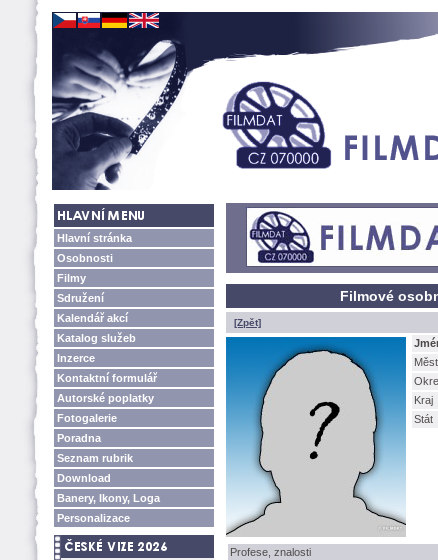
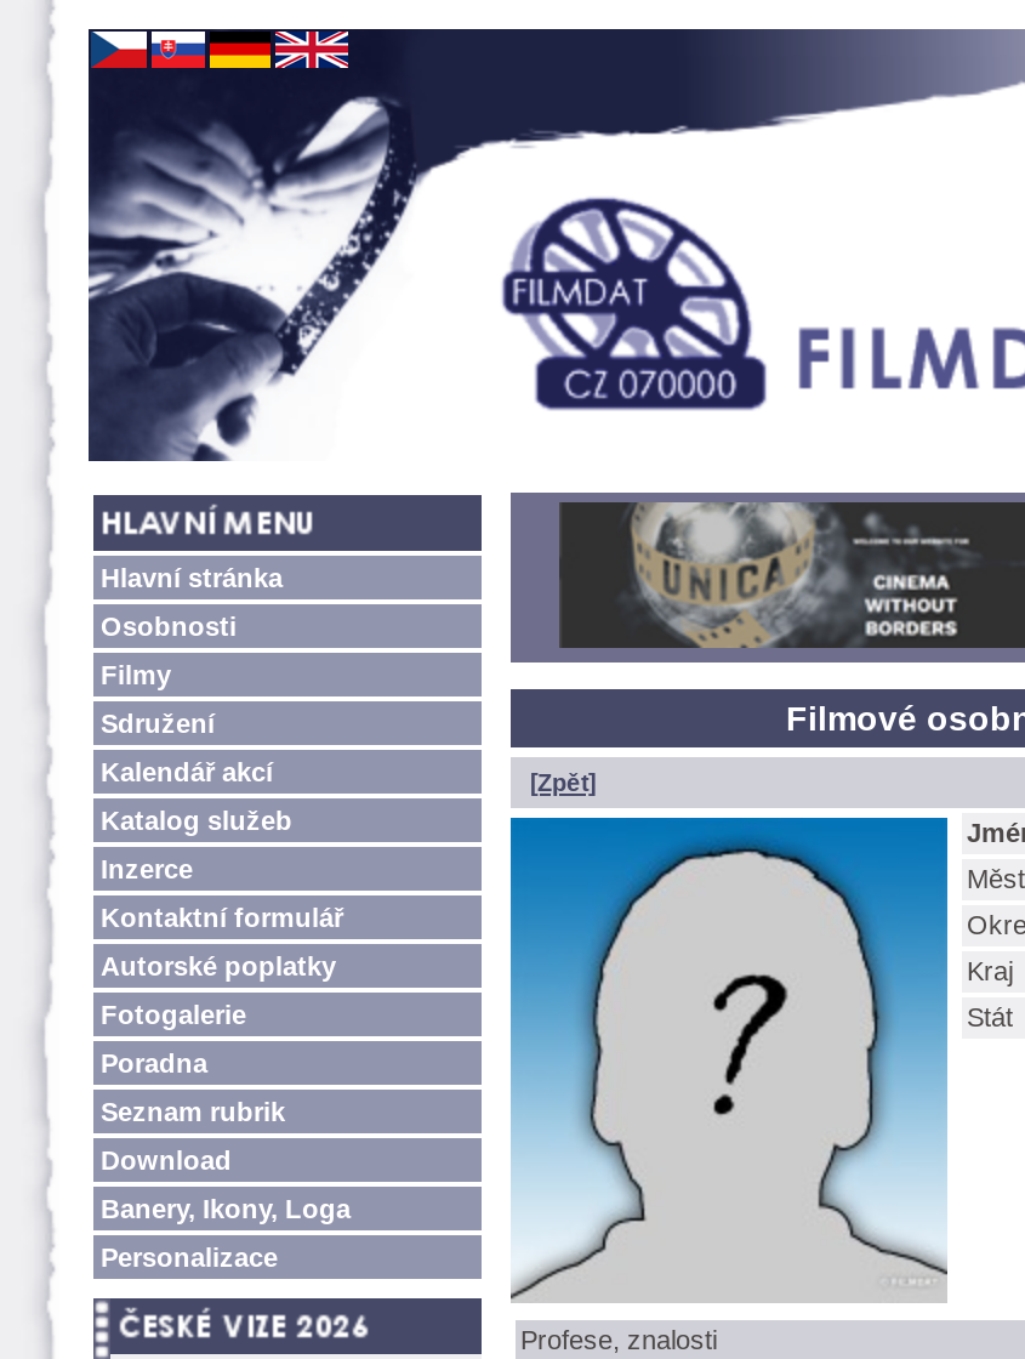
[246,207,435,267] [image] -> [559,502,1018,648] [image]

